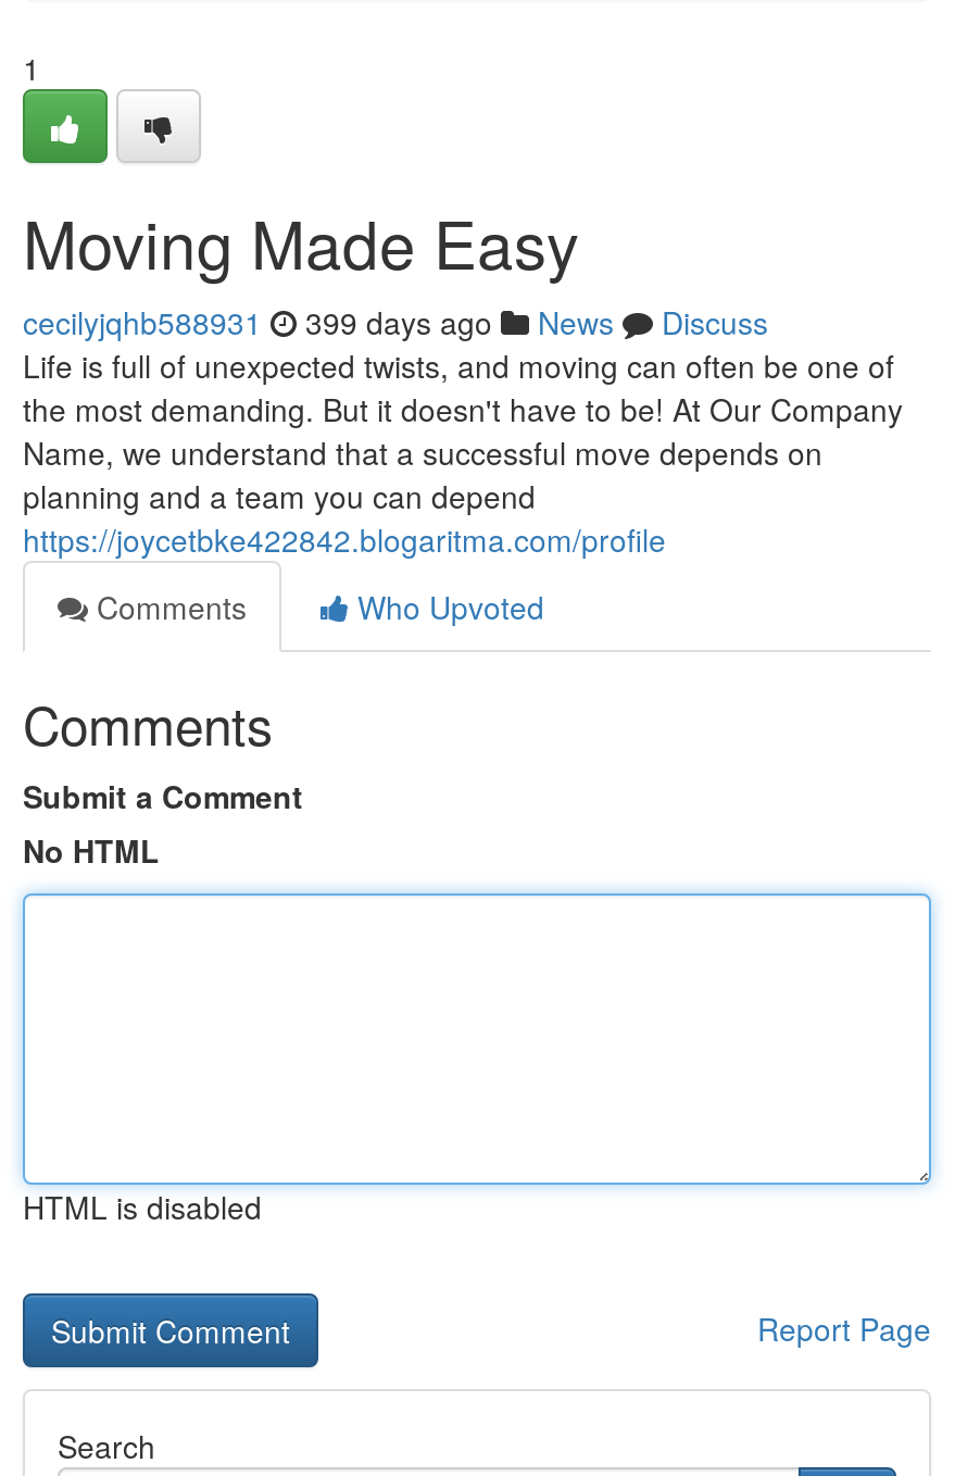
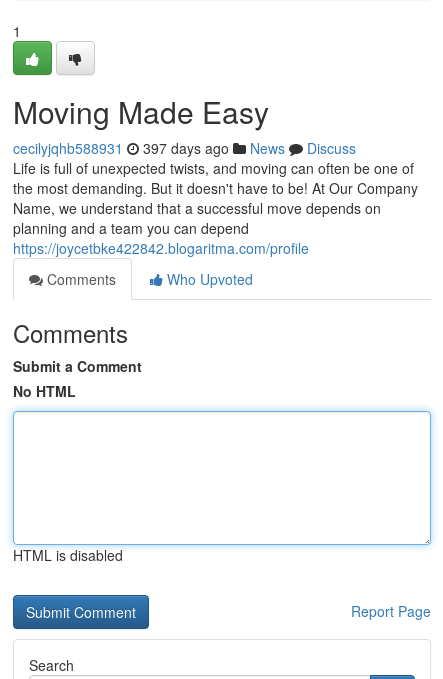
[23,300,768,343] cecilyjqhb588931 399 days ago News Discuss -> [13,138,356,158] cecilyjqhb588931 397 days ago News Discuss

